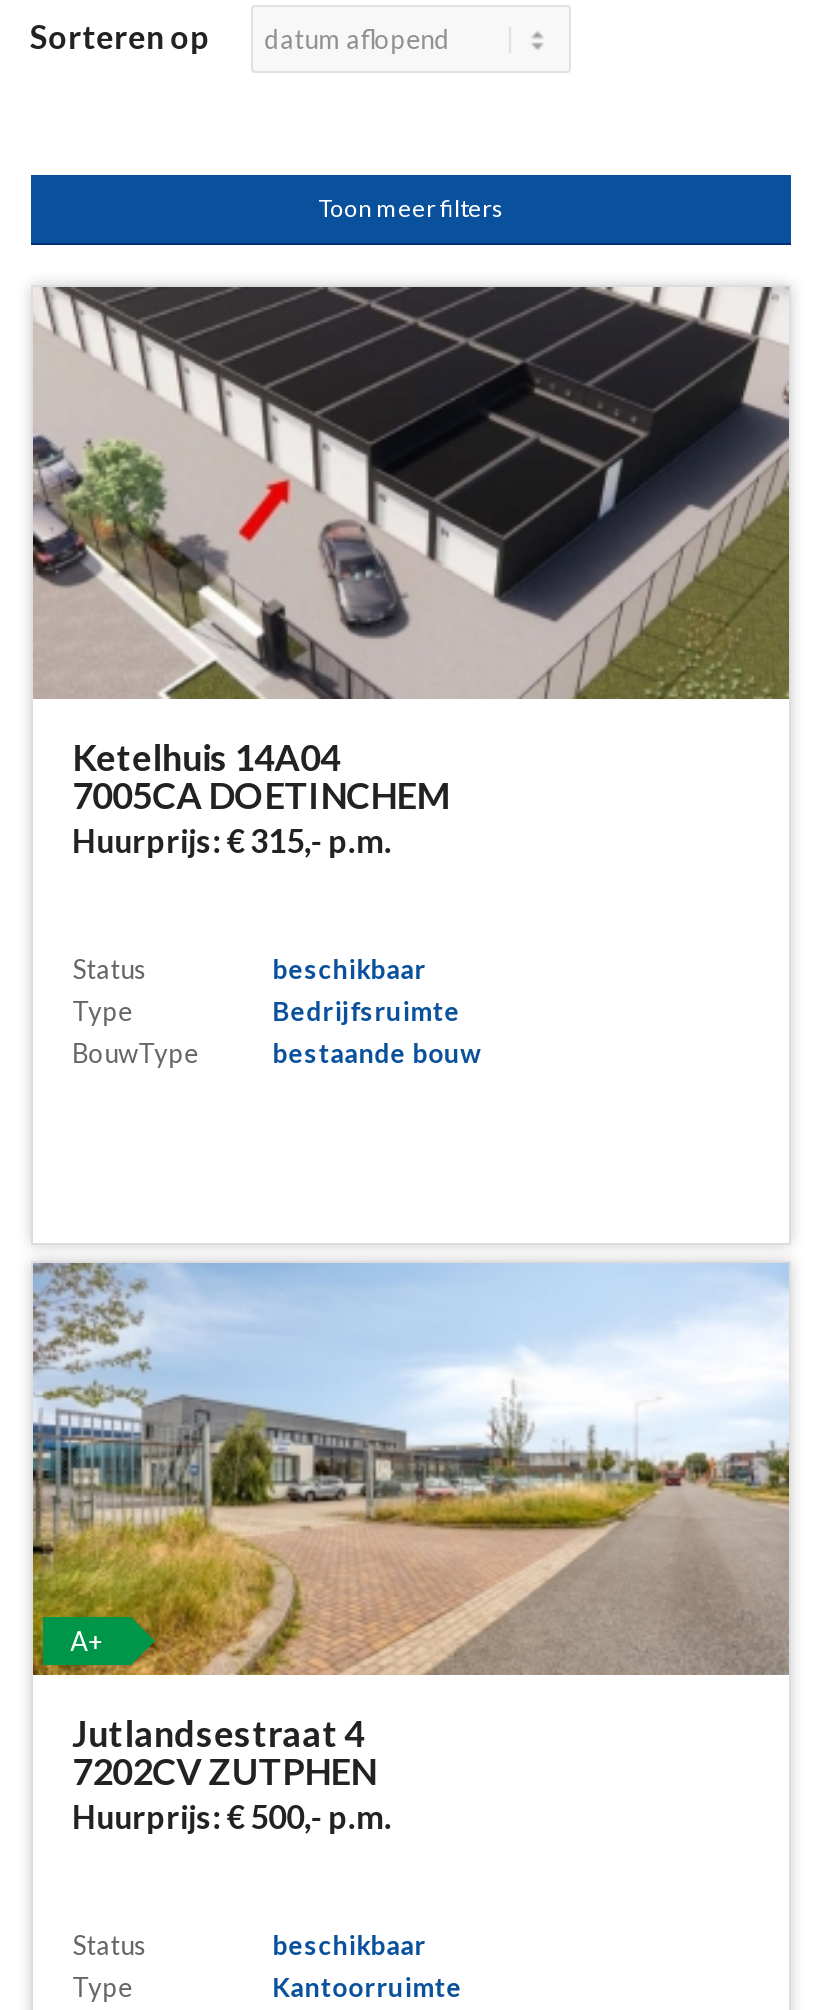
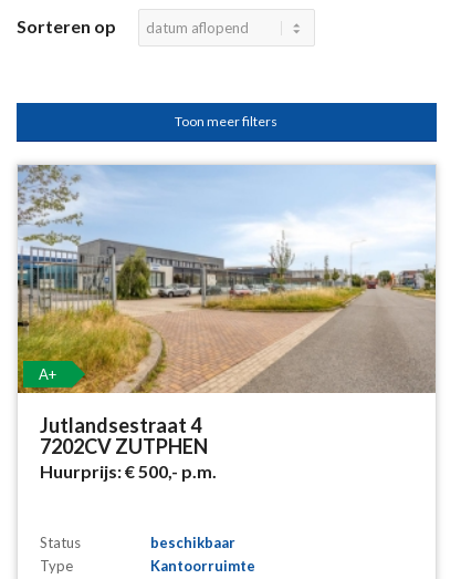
[31,285,791,1069] [image] | Ketelhuis 14A04 | 7005CA DOETINCHEM | Huurprijs: € 315,- p.m. | Status | beschikbaar | Type | Bedrijfsruimte | BouwType | bestaande bouw -> none

